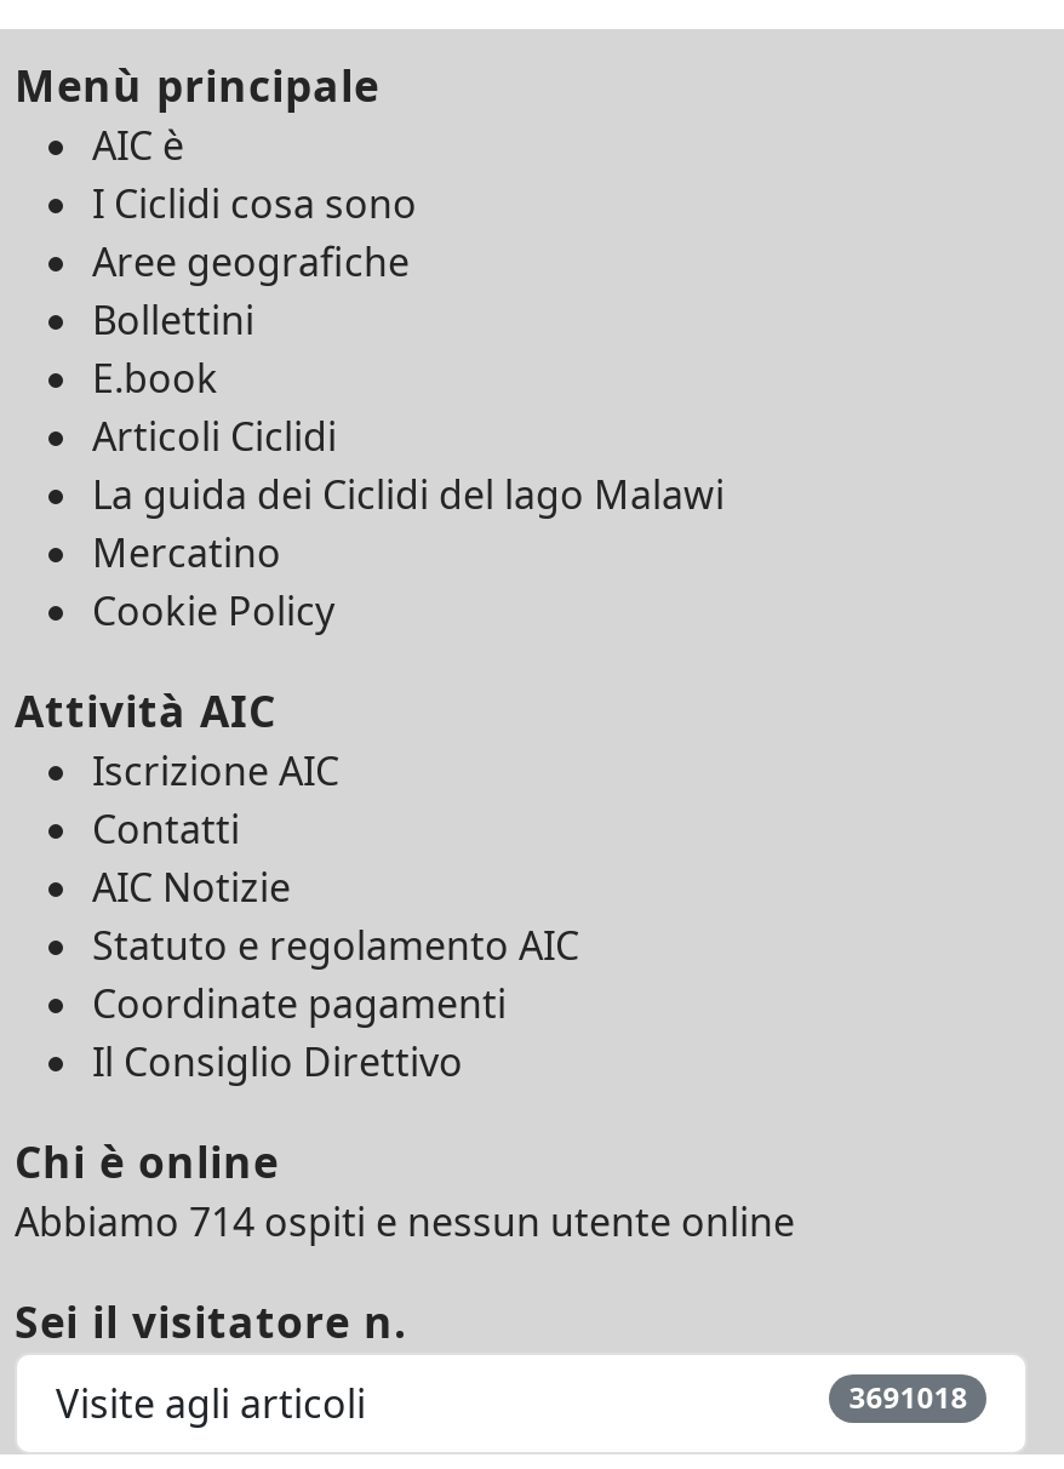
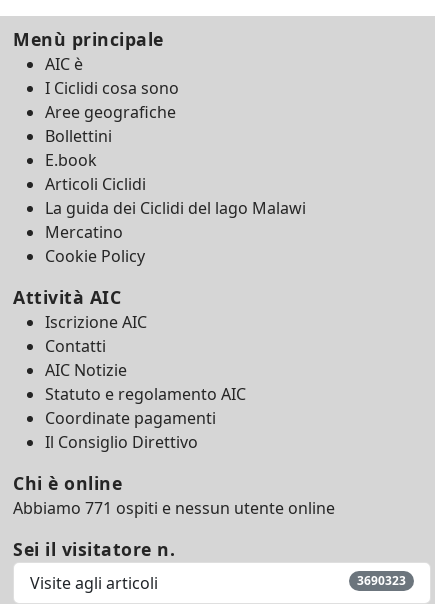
[15,1195,795,1248] Abbiamo 714 ospiti e nessun utente online -> [13,497,335,519] Abbiamo 771 ospiti e nessun utente online
[849,1377,968,1419] 3691018 -> [357,572,406,589] 3690323

